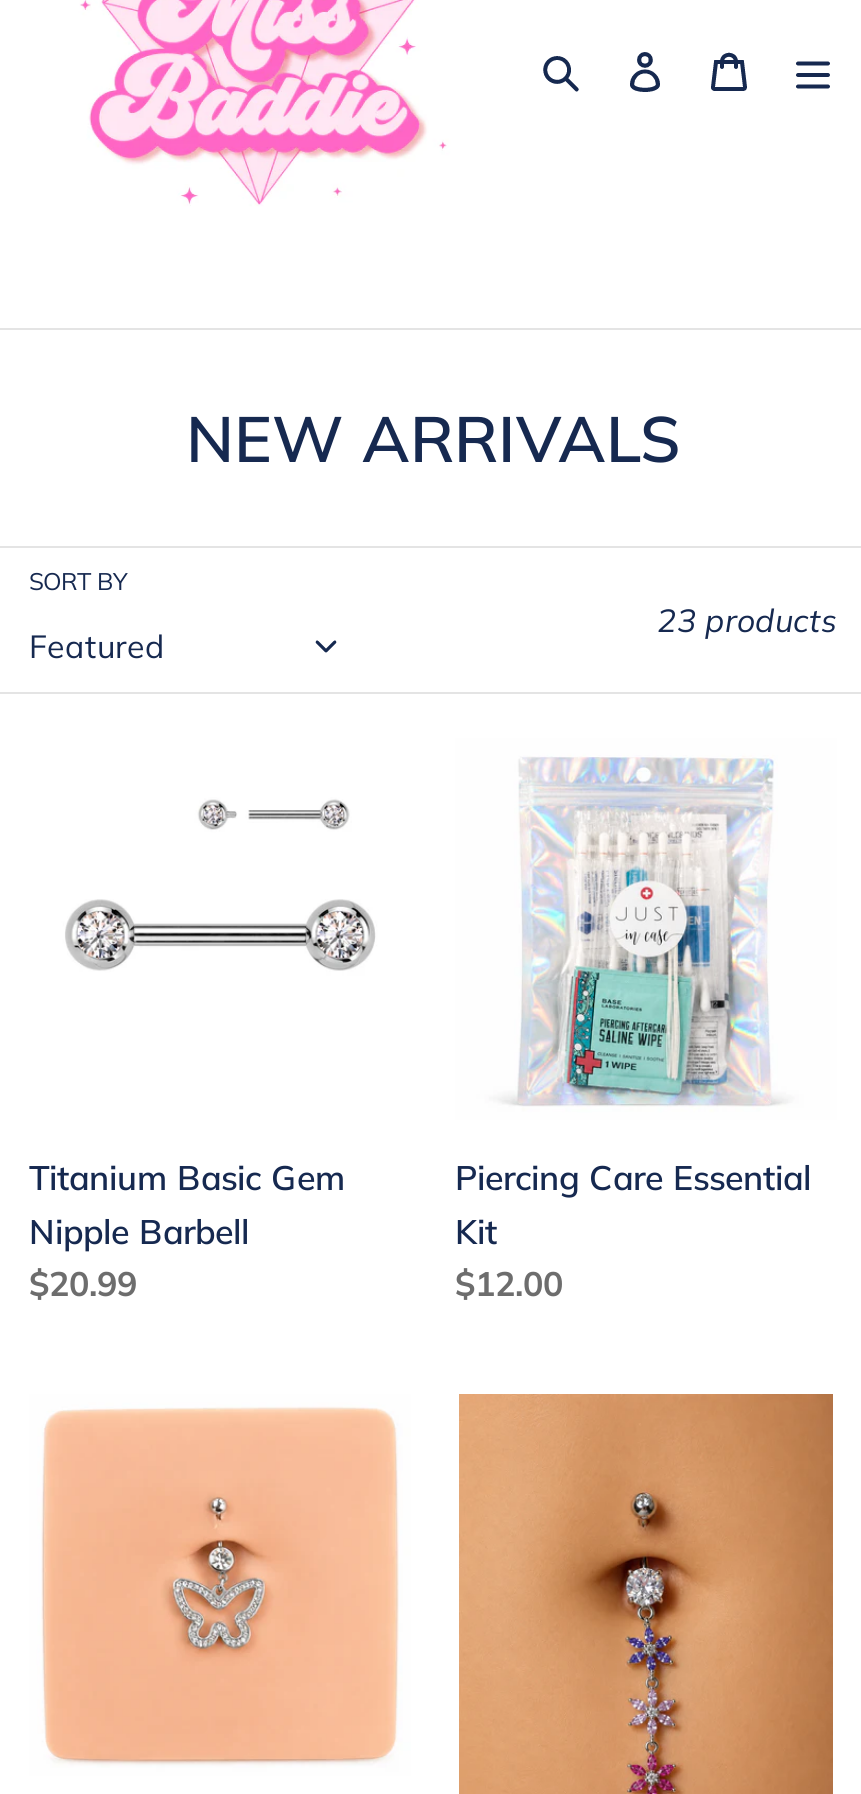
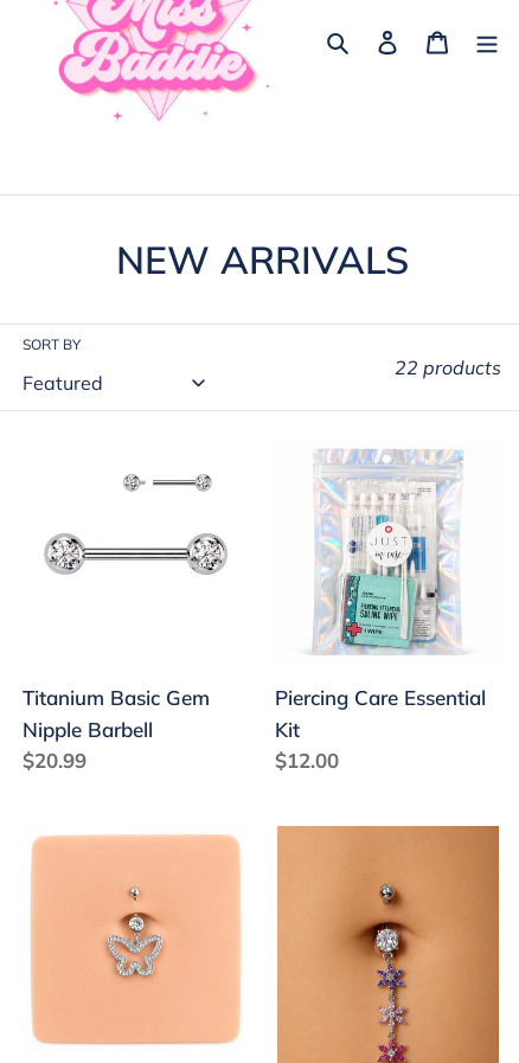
[657,600,837,640] 23 products -> [395,356,501,379] 22 products

